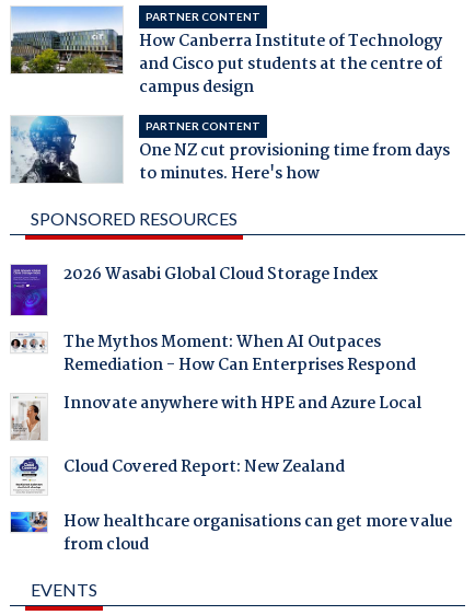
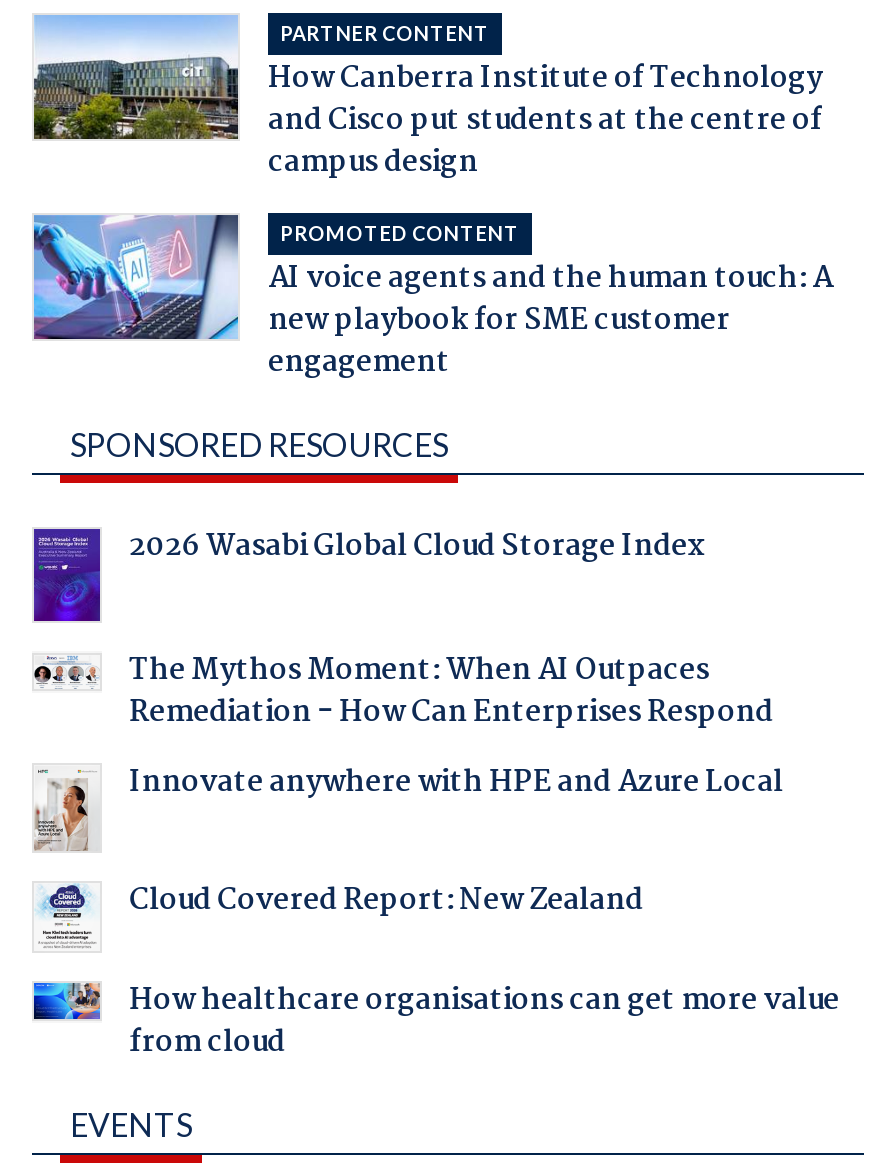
[11,115,450,187] [image] | PARTNER CONTENT | One NZ cut provisioning time from days | to minutes. Here's how -> [34,213,832,388] [image] | PROMOTED CONTENT | AI voice agents and the human touch: A | new playbook for SME customer | engagement

